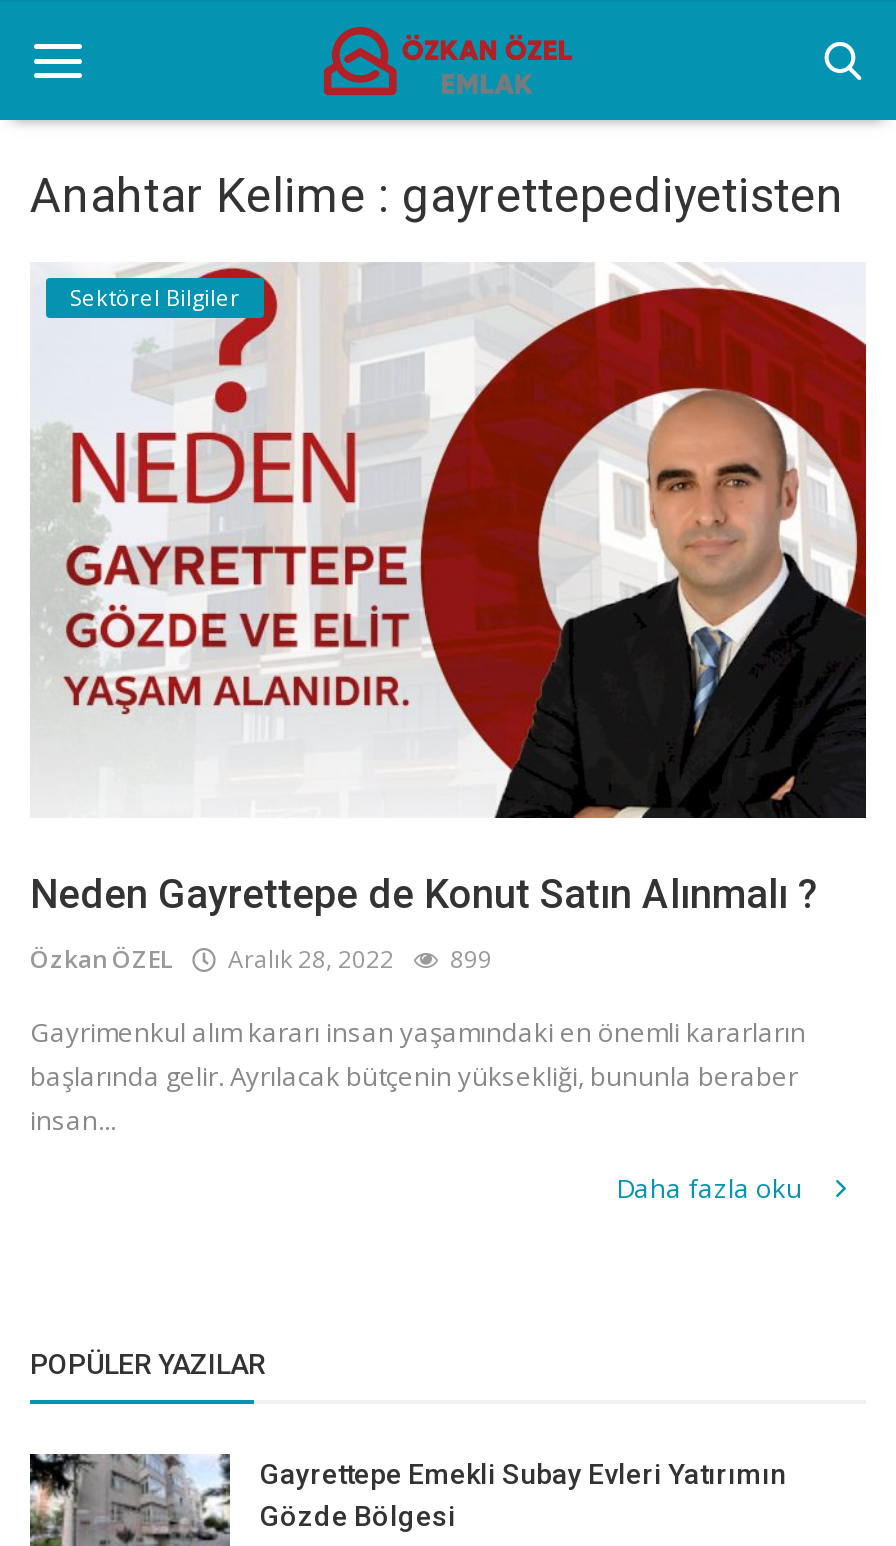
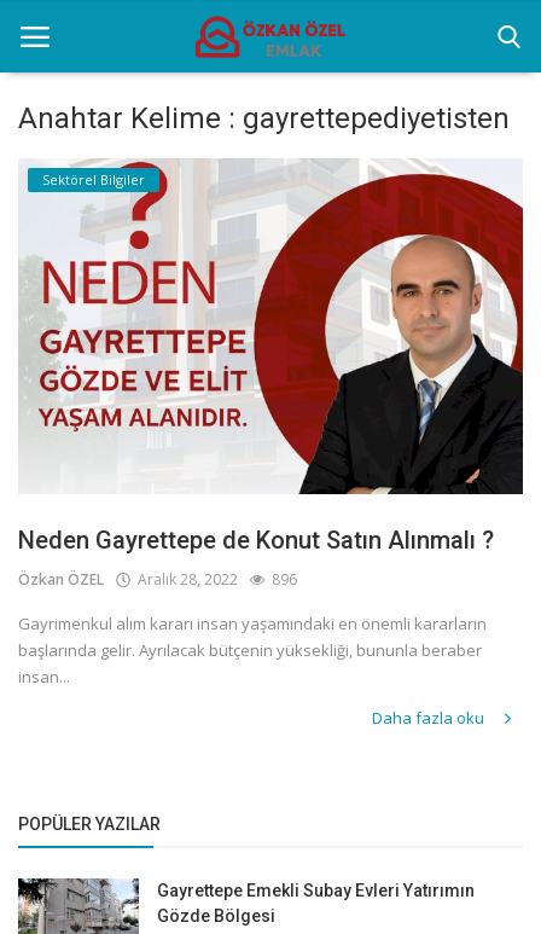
[30,943,492,977] Özkan ÖZEL Aralık 28, 2022 899 -> [18,570,297,590] Özkan ÖZEL Aralık 28, 2022 896

